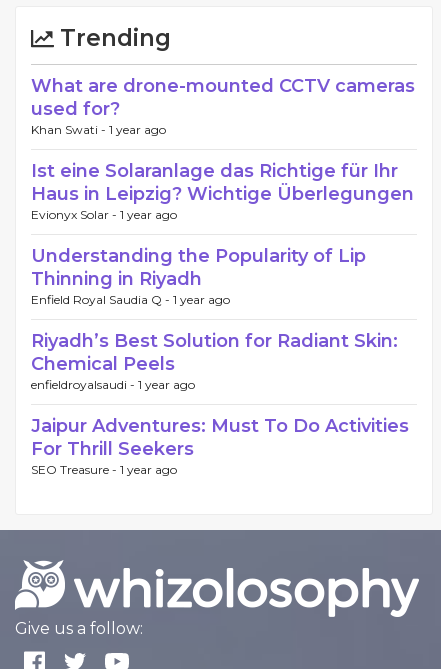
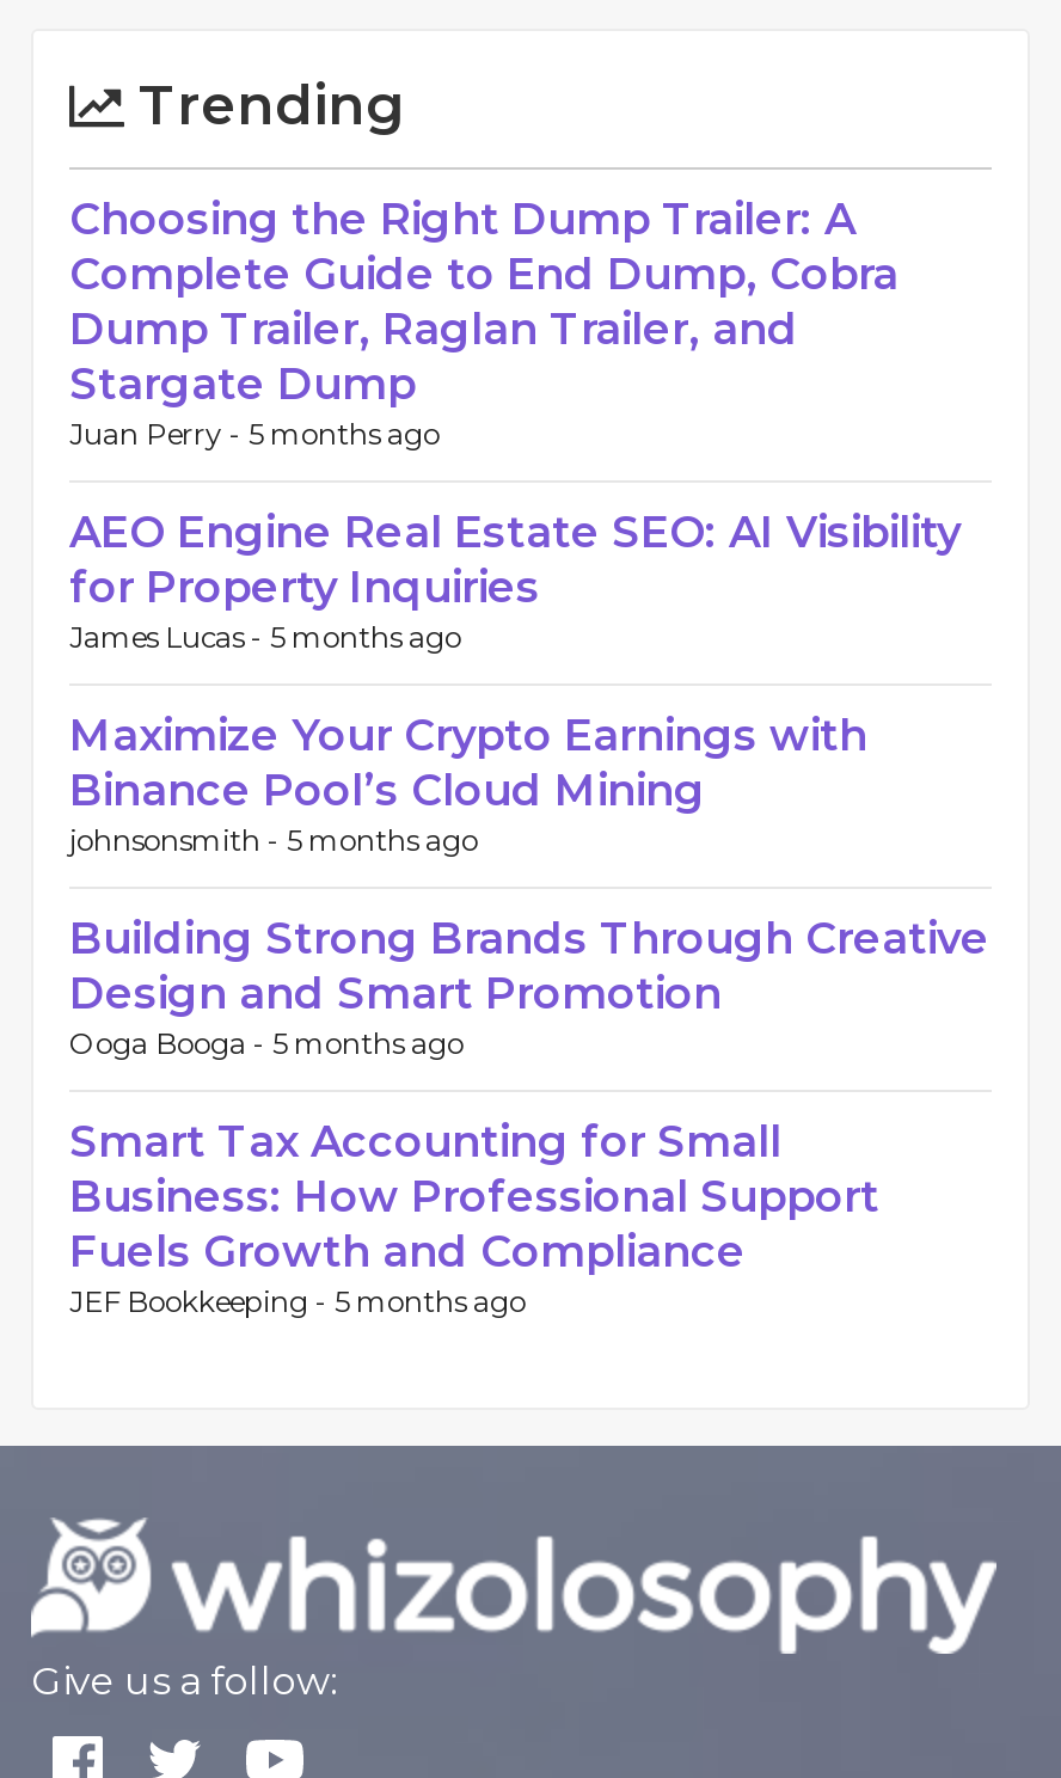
[31,75,415,137] What are drone-mounted CCTV cameras | used for? | Khan Swati - 1 year ago -> [69,195,899,453] Choosing the Right Dump Trailer: A | Complete Guide to End Dump, Cobra | Dump Trailer, Raglan Trailer, and | Stargate Dump | Juan Perry - 5 months ago
[31,160,414,222] Ist eine Solaranlage das Richtige für Ihr | Haus in Leipzig? Wichtige Überlegungen | Evionyx Solar - 1 year ago -> [69,508,961,656] AEO Engine Real Estate SEO: AI Visibility | for Property Inquiries | James Lucas - 5 months ago
[31,245,366,307] Understanding the Popularity of Lip | Thinning in Riyadh | Enfield Royal Saudia Q - 1 year ago -> [69,711,867,859] Maximize Your Crypto Earnings with | Binance Pool’s Cloud Mining | johnsonsmith - 5 months ago
[31,330,398,392] Riyadh’s Best Solution for Radiant Skin: | Chemical Peels | enfieldroyalsaudi - 1 year ago -> [69,914,989,1062] Building Strong Brands Through Creative | Design and Smart Promotion | Ooga Booga - 5 months ago
[31,415,409,477] Jaipur Adventures: Must To Do Activities | For Thrill Seekers | SEO Treasure - 1 year ago -> [69,1117,879,1320] Smart Tax Accounting for Small | Business: How Professional Support | Fuels Growth and Compliance | JEF Bookkeeping - 5 months ago

